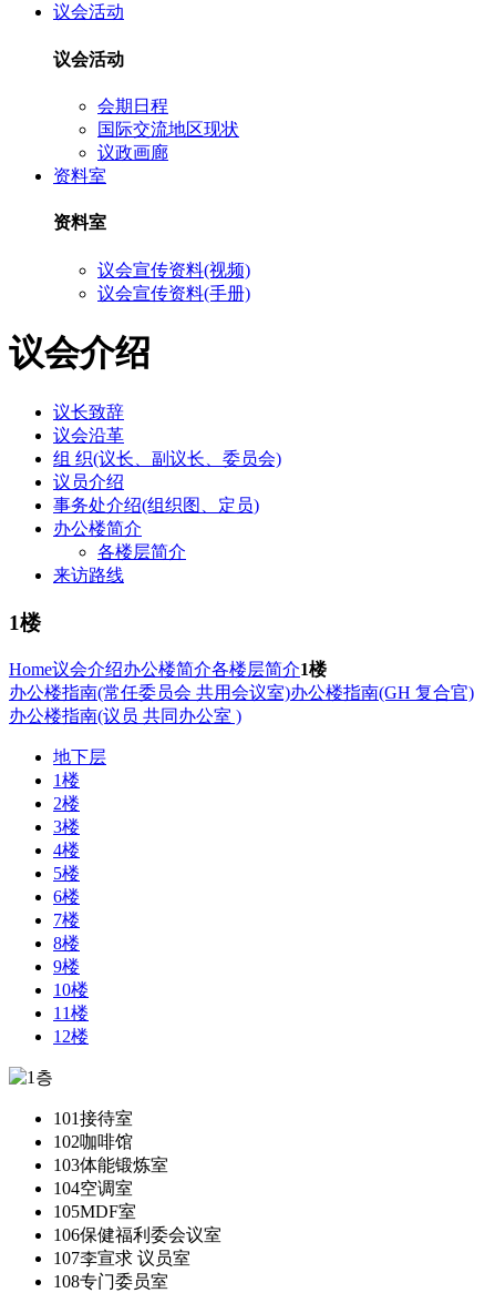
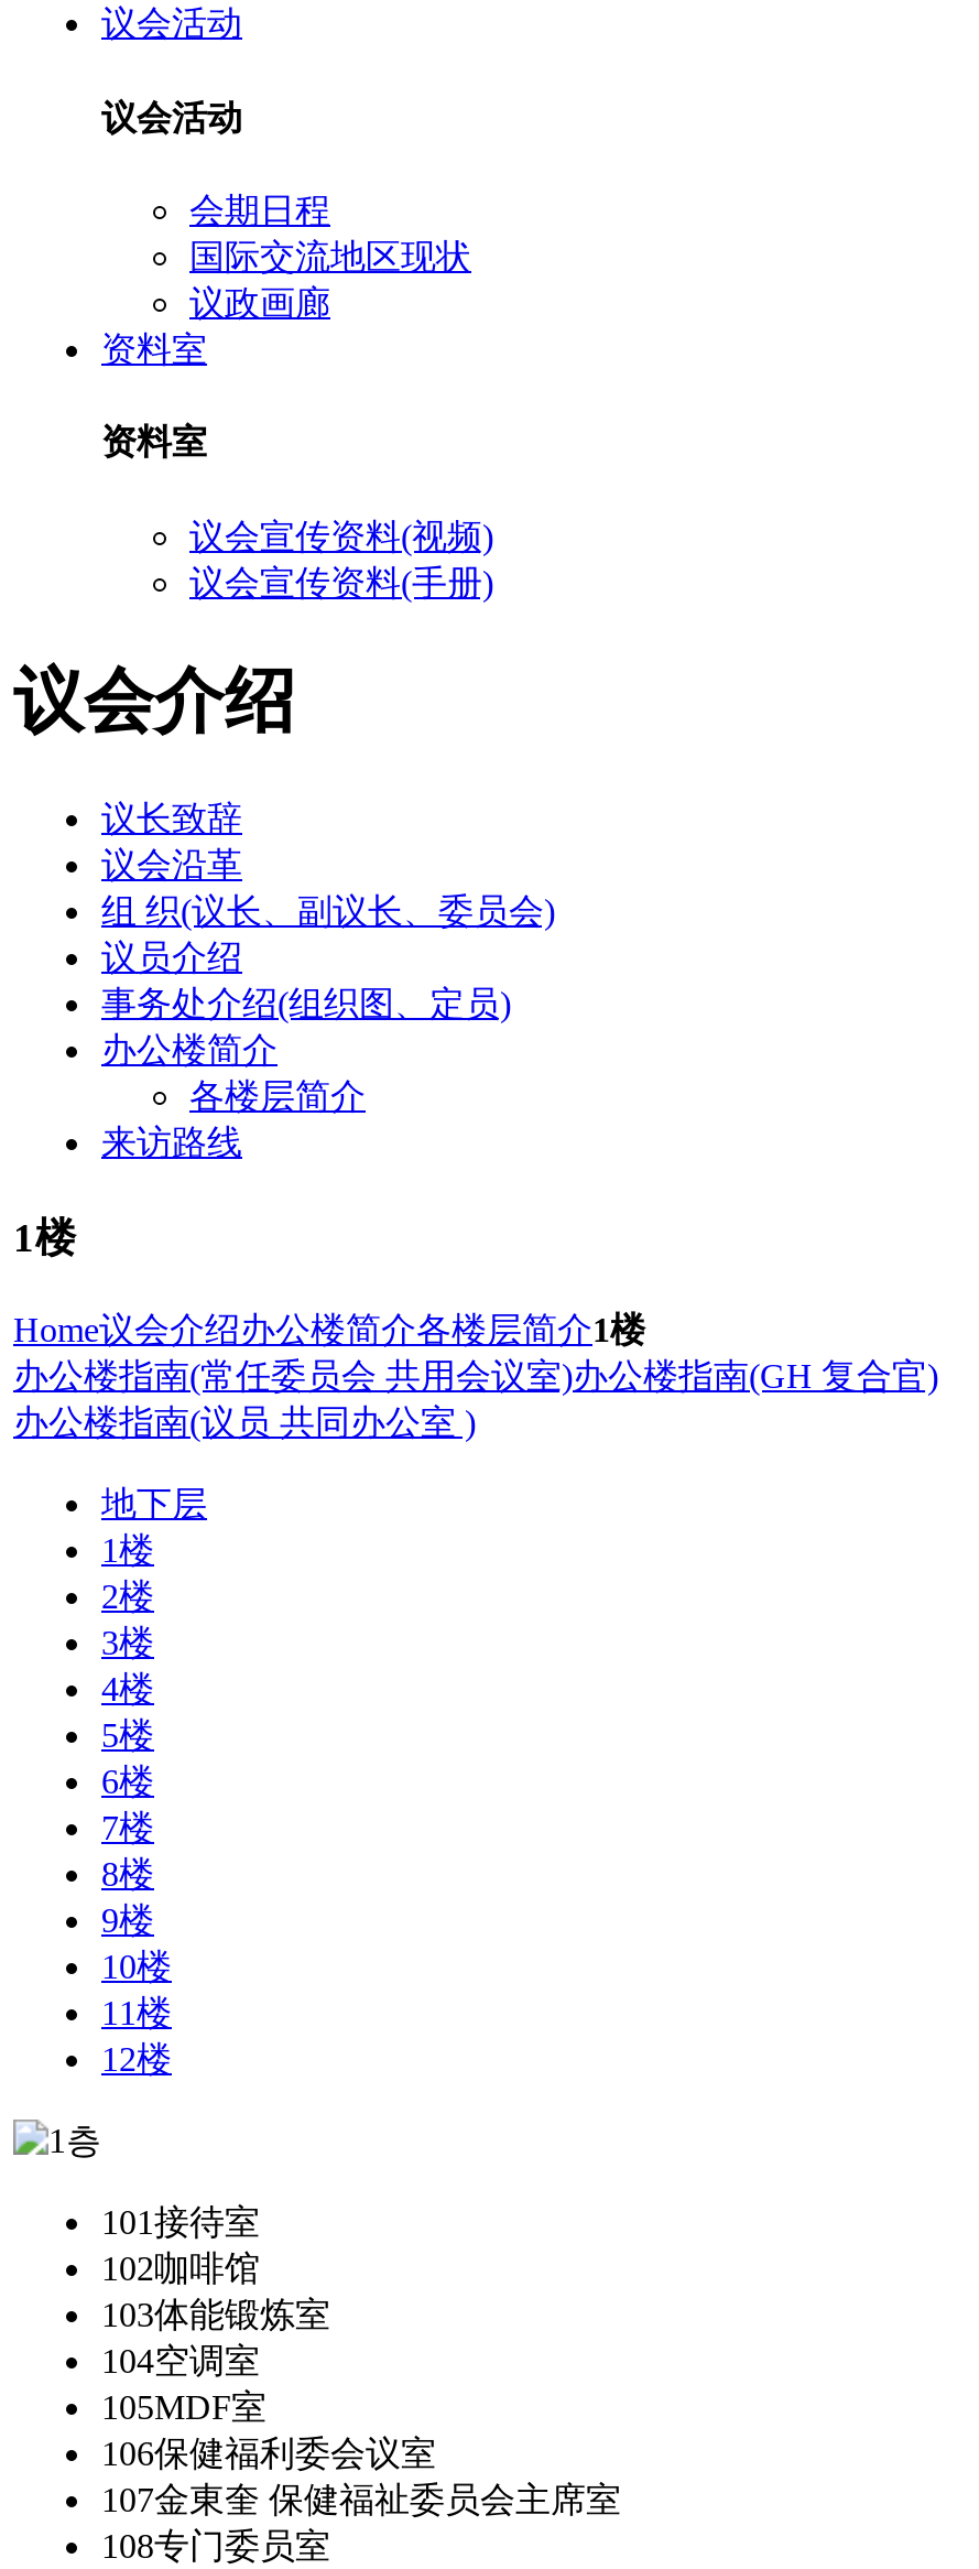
[53,1248,190,1267] 107李宣求 议员室 -> [101,2480,621,2518] 107金東奎 保健福祉委员会主席室

